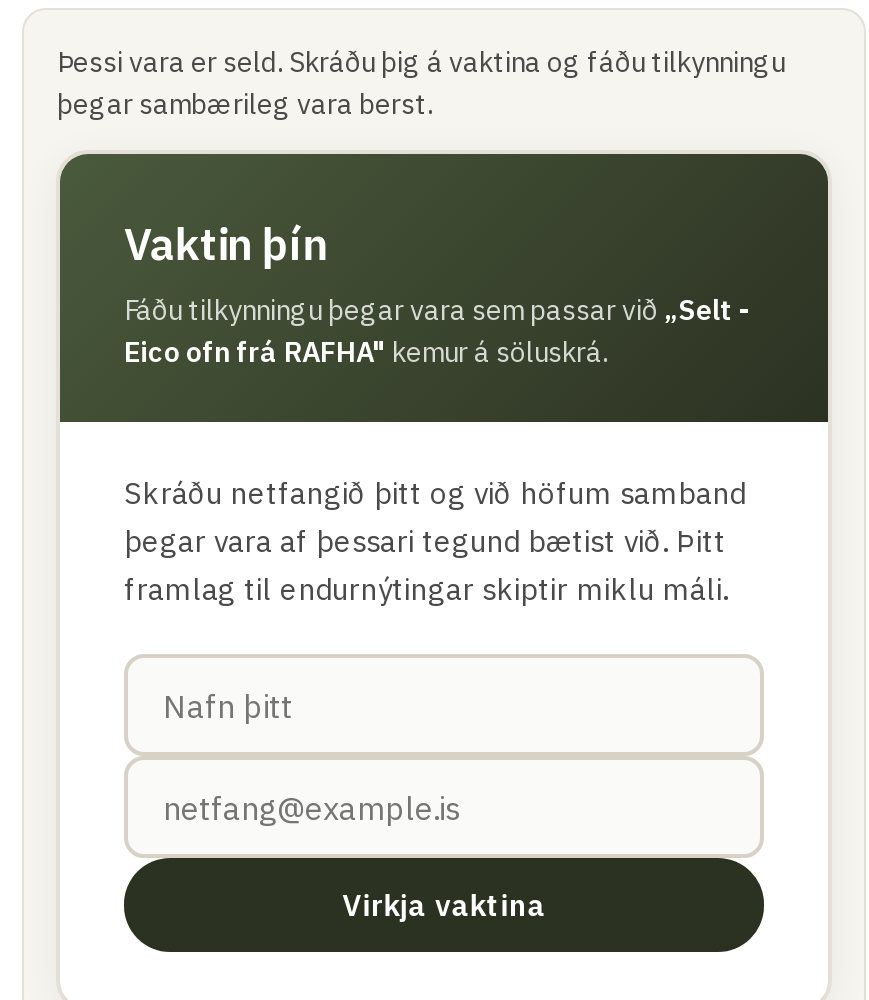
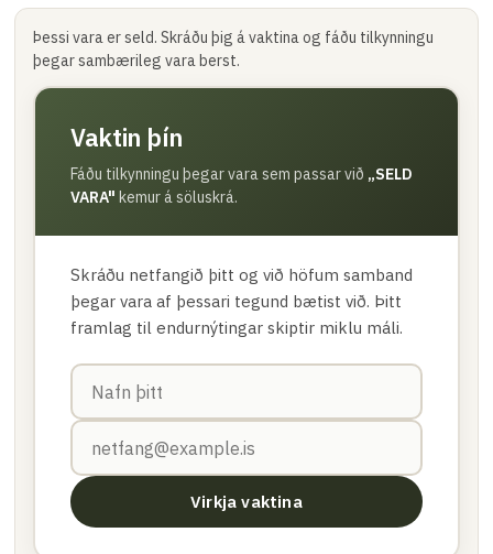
[124,293,750,371] Fáðu tilkynningu þegar vara sem passar við „Selt - | Eico ofn frá RAFHA" kemur á söluskrá. -> [70,165,413,208] Fáðu tilkynningu þegar vara sem passar við „SELD | VARA" kemur á söluskrá.

